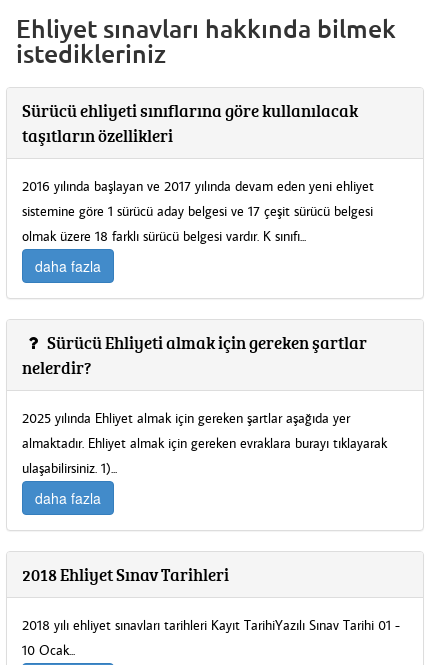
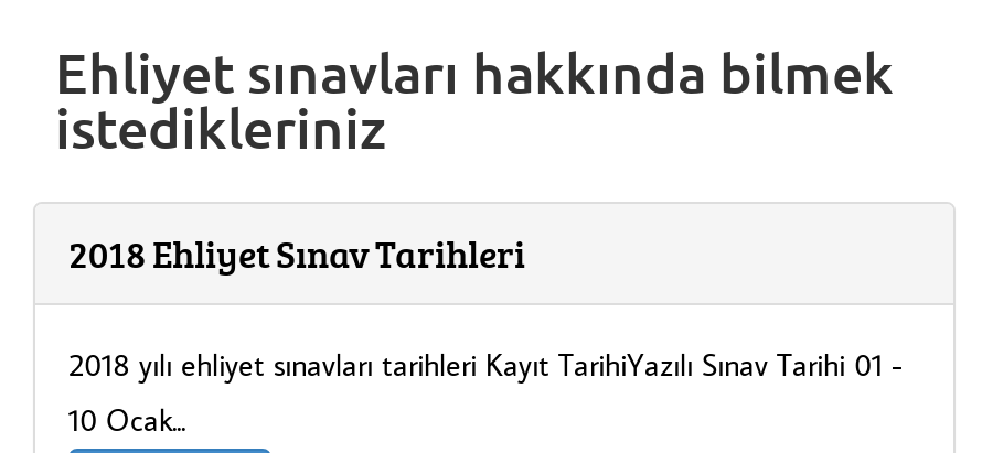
[22,99,387,508] Sürücü ehliyeti sınıflarına göre kullanılacak | taşıtların özellikleri | 2016 yılında başlayan ve 2017 yılında devam eden yeni ehliyet | sistemine göre 1 sürücü aday belgesi ve 17 çeşit sürücü belgesi | olmak üzere 18 farklı sürücü belgesi vardır. K sınıfı... | daha fazla | Sürücü Ehliyeti almak için gereken şartlar | nelerdir? | 2025 yılında Ehliyet almak için gereken şartlar aşağıda yer | almaktadır. Ehliyet almak için gereken evraklara burayı tıklayarak | ulaşabilirsiniz. 1)... | daha fazla -> none

